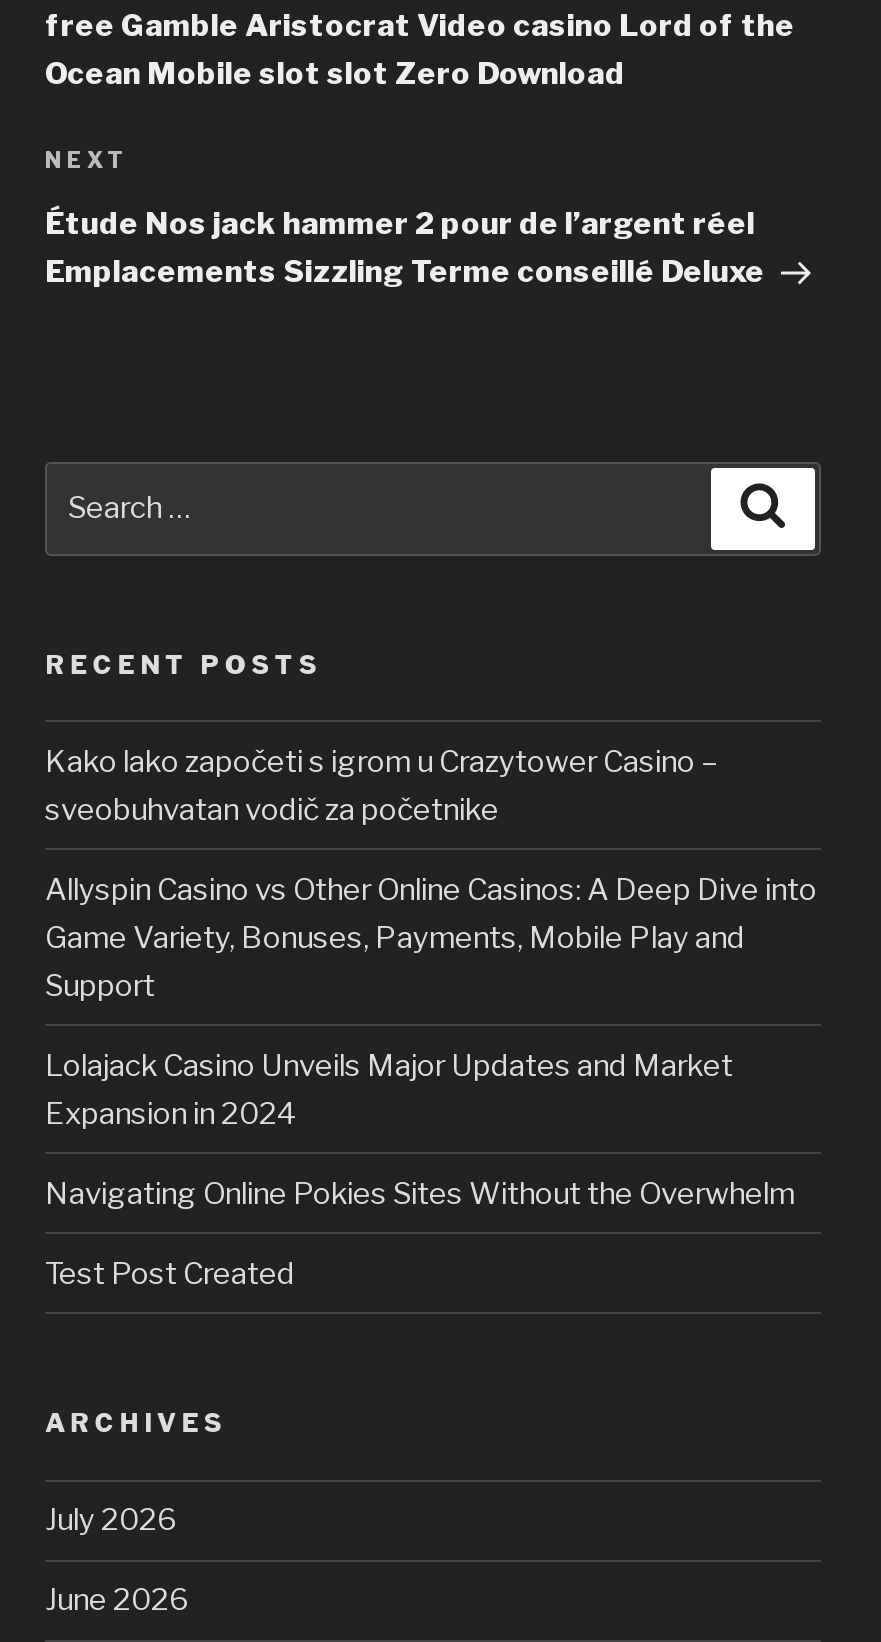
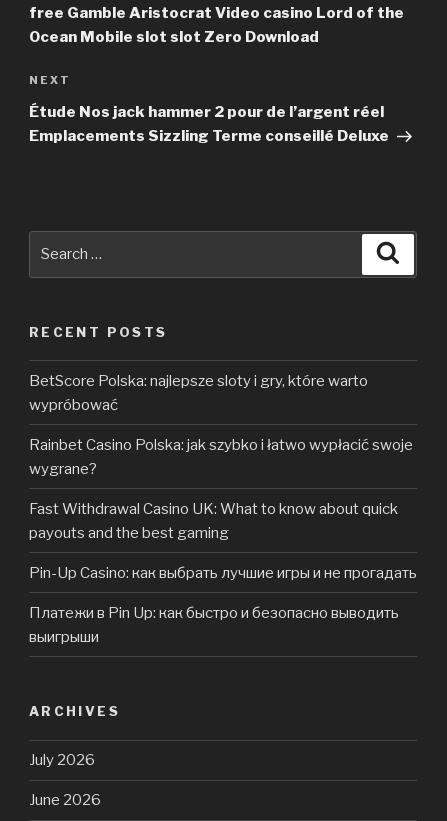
[45,744,717,828] Kako lako započeti s igrom u Crazytower Casino – | sveobuhvatan vodič za početnike -> [29,372,368,414] BetScore Polska: najlepsze sloty i gry, które warto | wypróbować
[45,872,817,1004] Allyspin Casino vs Other Online Casinos: A Deep Dive into | Game Variety, Bonuses, Payments, Mobile Play and | Support -> [29,436,413,478] Rainbet Casino Polska: jak szybko i łatwo wypłacić swoje | wygrane?
[45,1048,733,1132] Lolajack Casino Unveils Major Updates and Market | Expansion in 2024 -> [29,500,398,542] Fast Withdrawal Casino UK: What to know about quick | payouts and the best gaming
[45,1176,795,1212] Navigating Online Pokies Sites Without the Overwhelm -> [29,564,417,582] Pin-Up Casino: как выбрать лучшие игры и не прогадать
[45,1256,295,1292] Test Post Created -> [29,604,399,646] Платежи в Pin Up: как быстро и безопасно выводить | выигрыши

